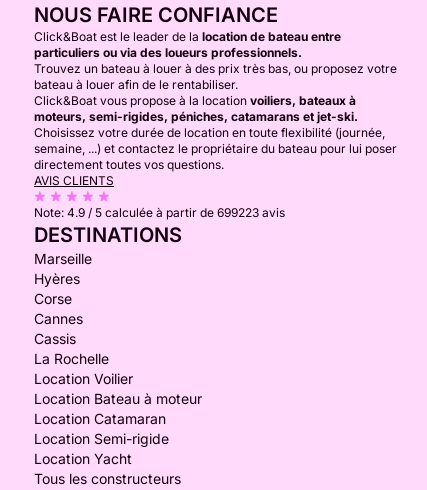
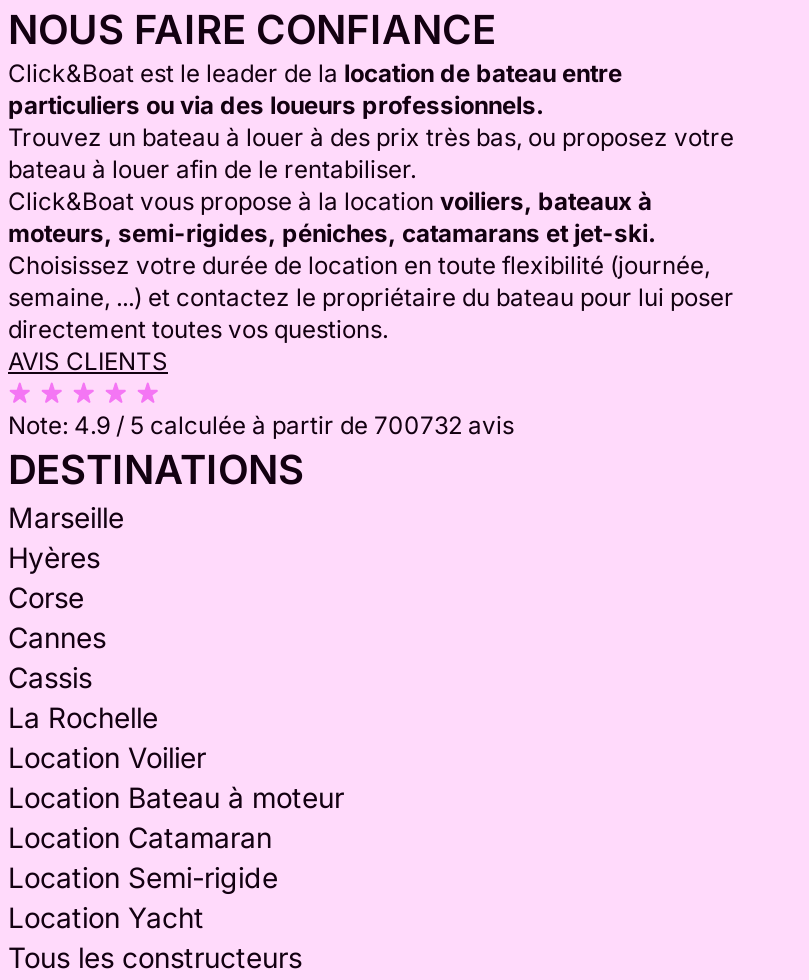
[34,205,285,220] Note: 4.9 / 5 calculée à partir de 699223 avis -> [8,410,514,440] Note: 4.9 / 5 calculée à partir de 700732 avis

